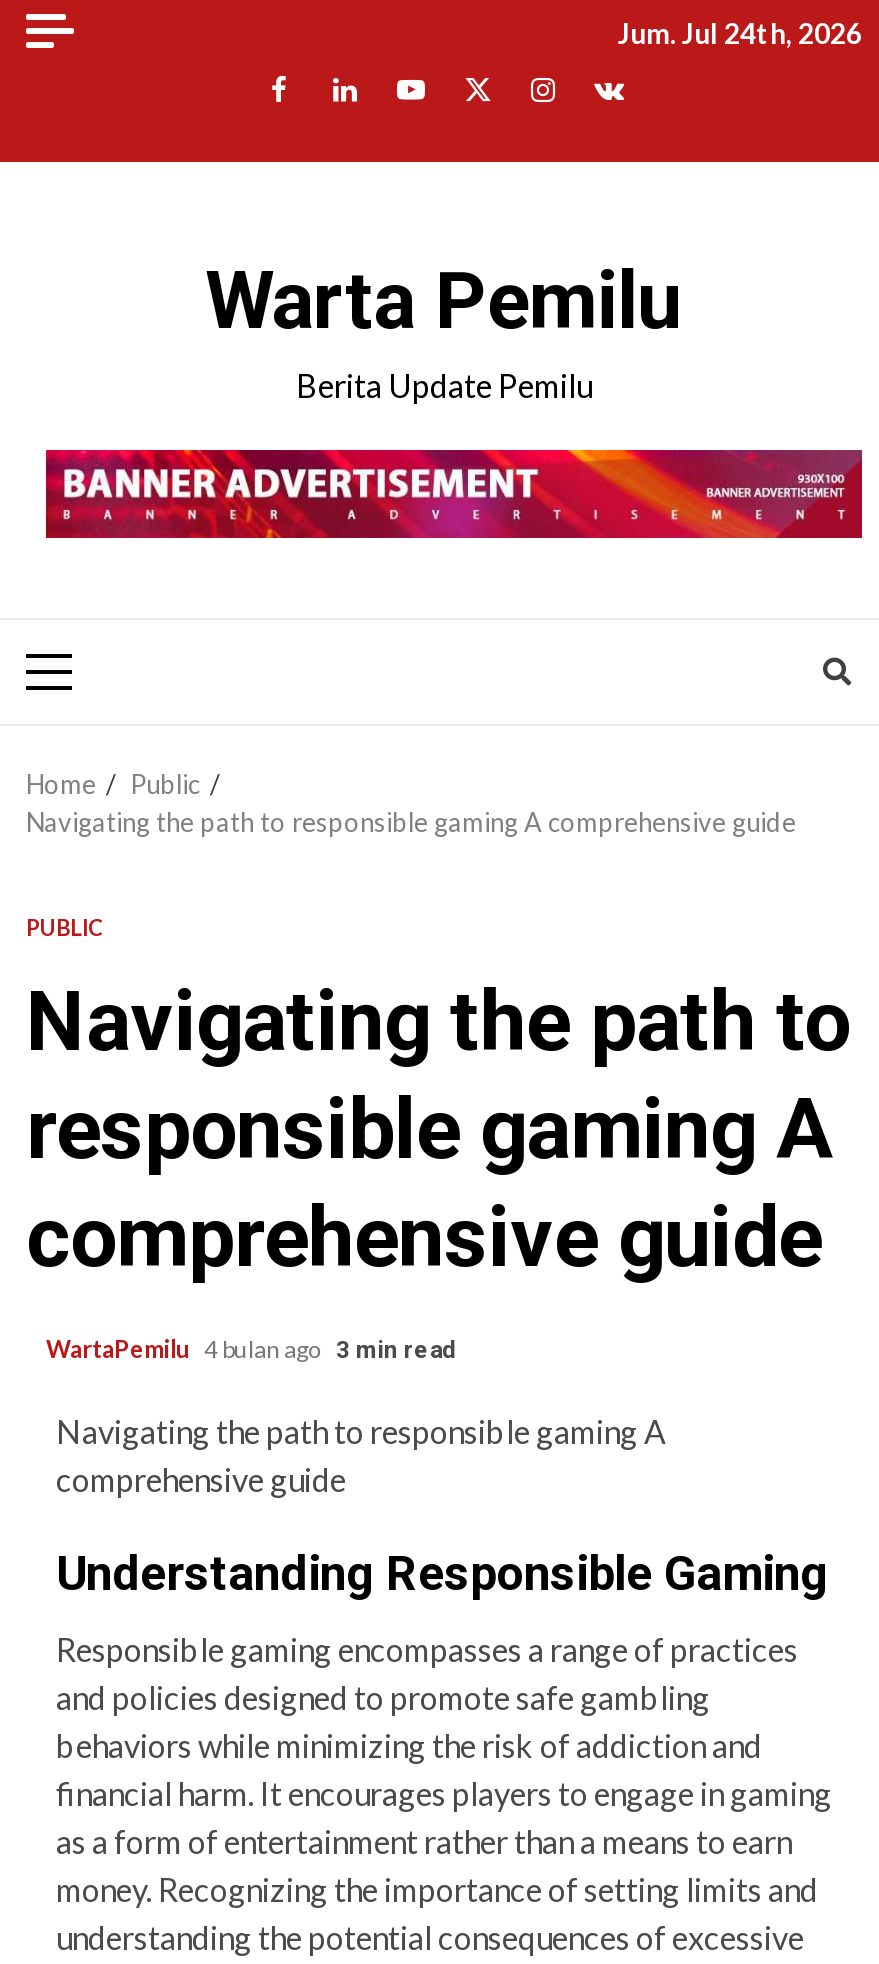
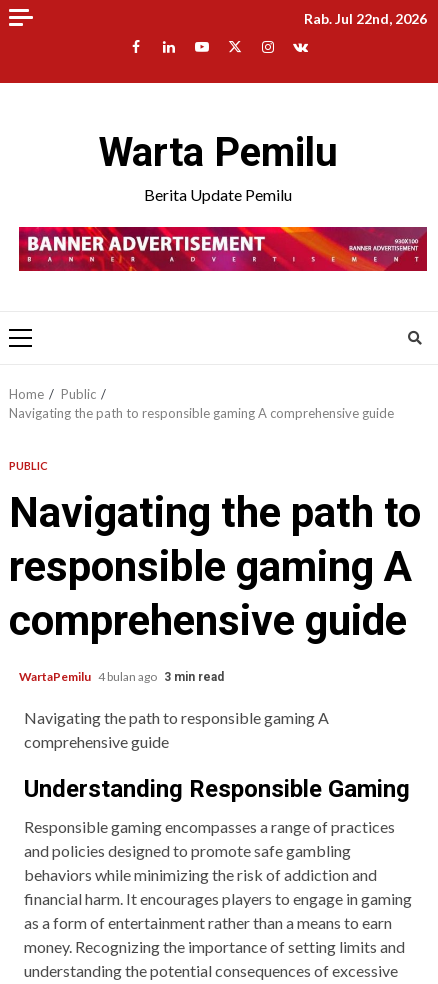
[618,15,862,49] Jum. Jul 24th, 2026 -> [304,9,427,26] Rab. Jul 22nd, 2026

